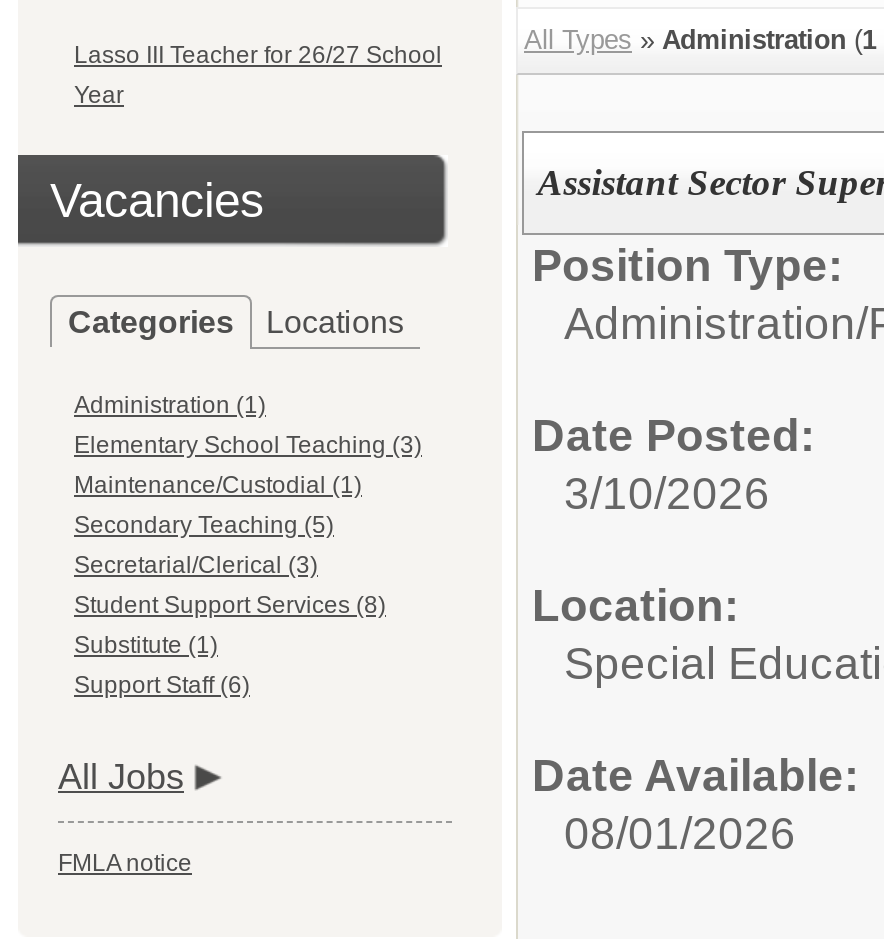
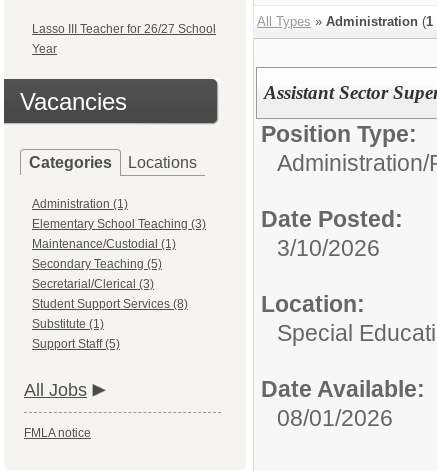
[74,671,250,699] Support Staff (6) -> [32,337,120,351] Support Staff (5)

